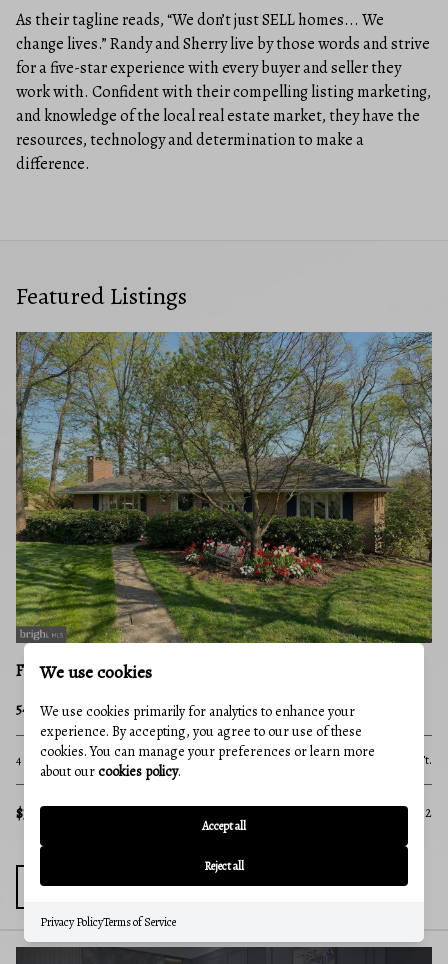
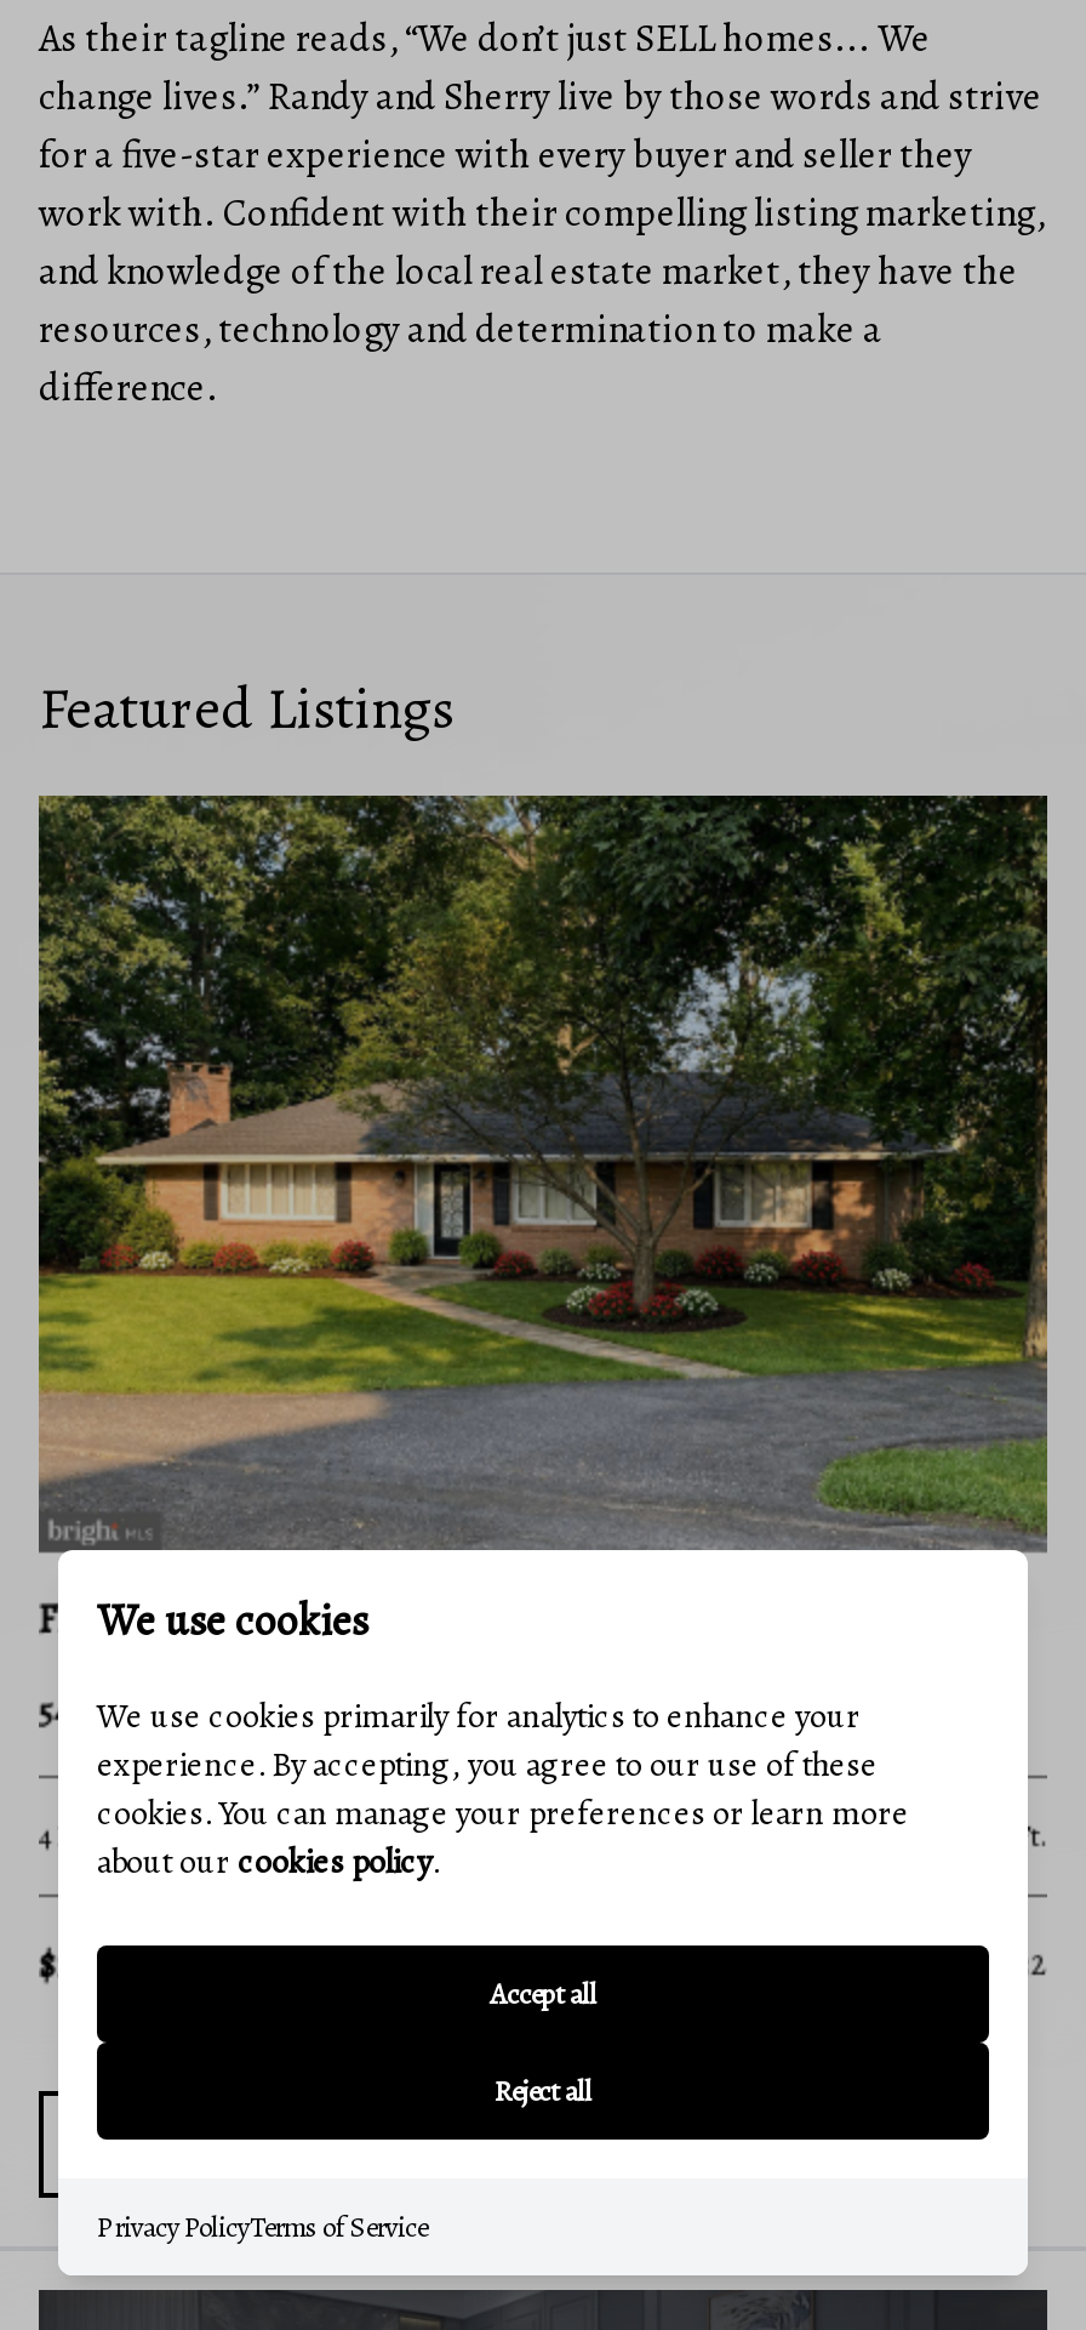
[16,332,433,644] [image] -> [39,793,1047,1550] [image]

